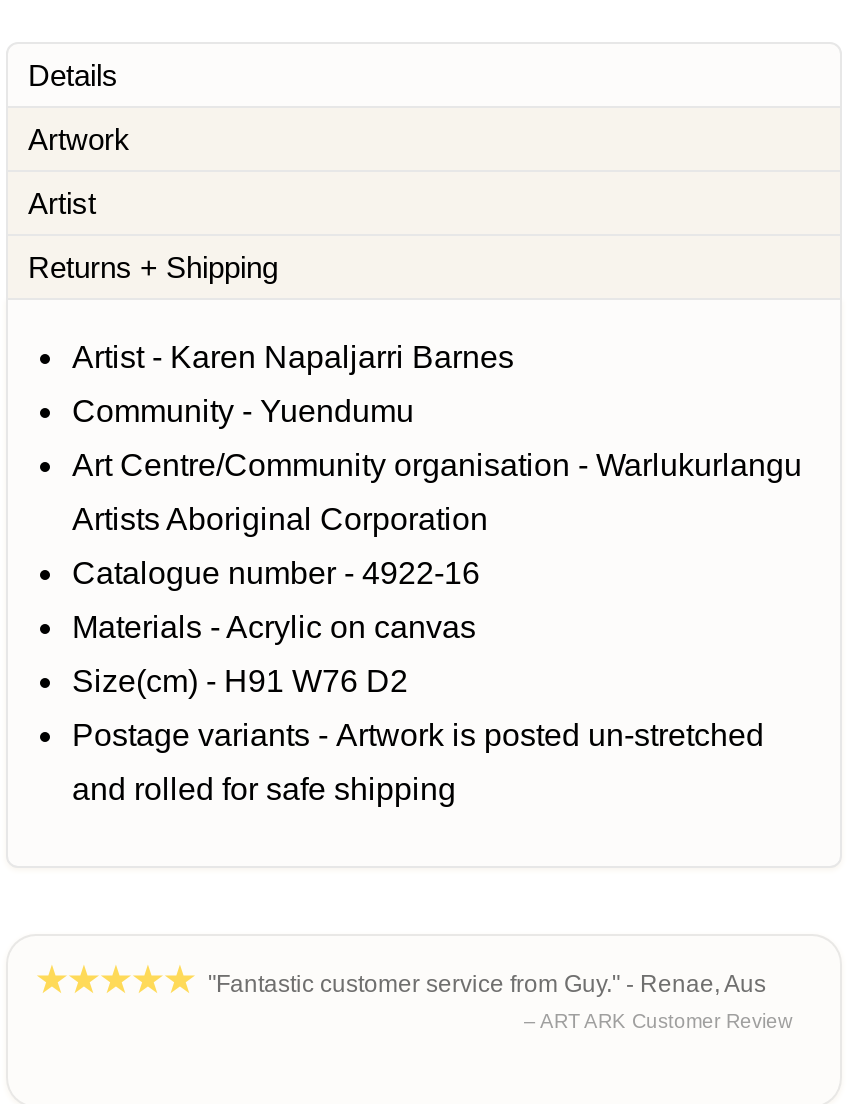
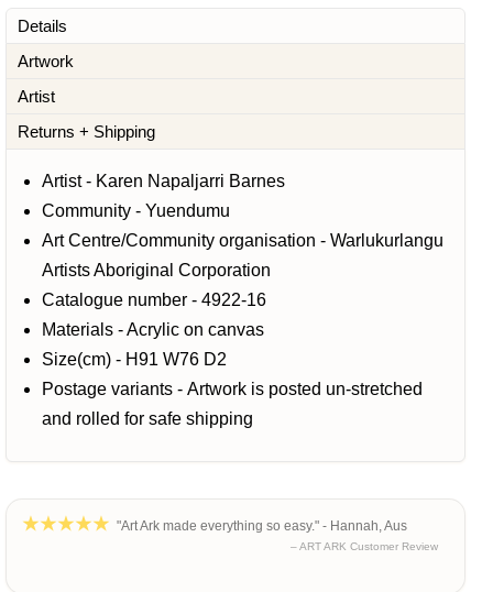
[208,970,766,998] "Fantastic customer service from Guy." - Renae, Aus -> [117,518,407,534] "Art Ark made everything so easy." - Hannah, Aus

